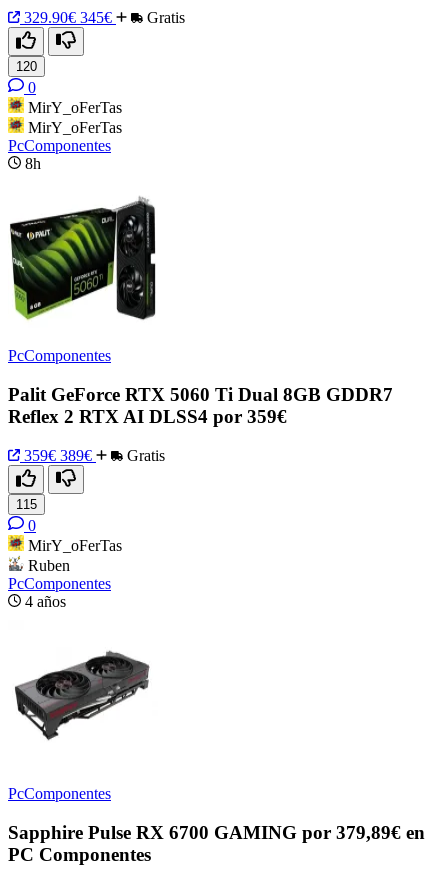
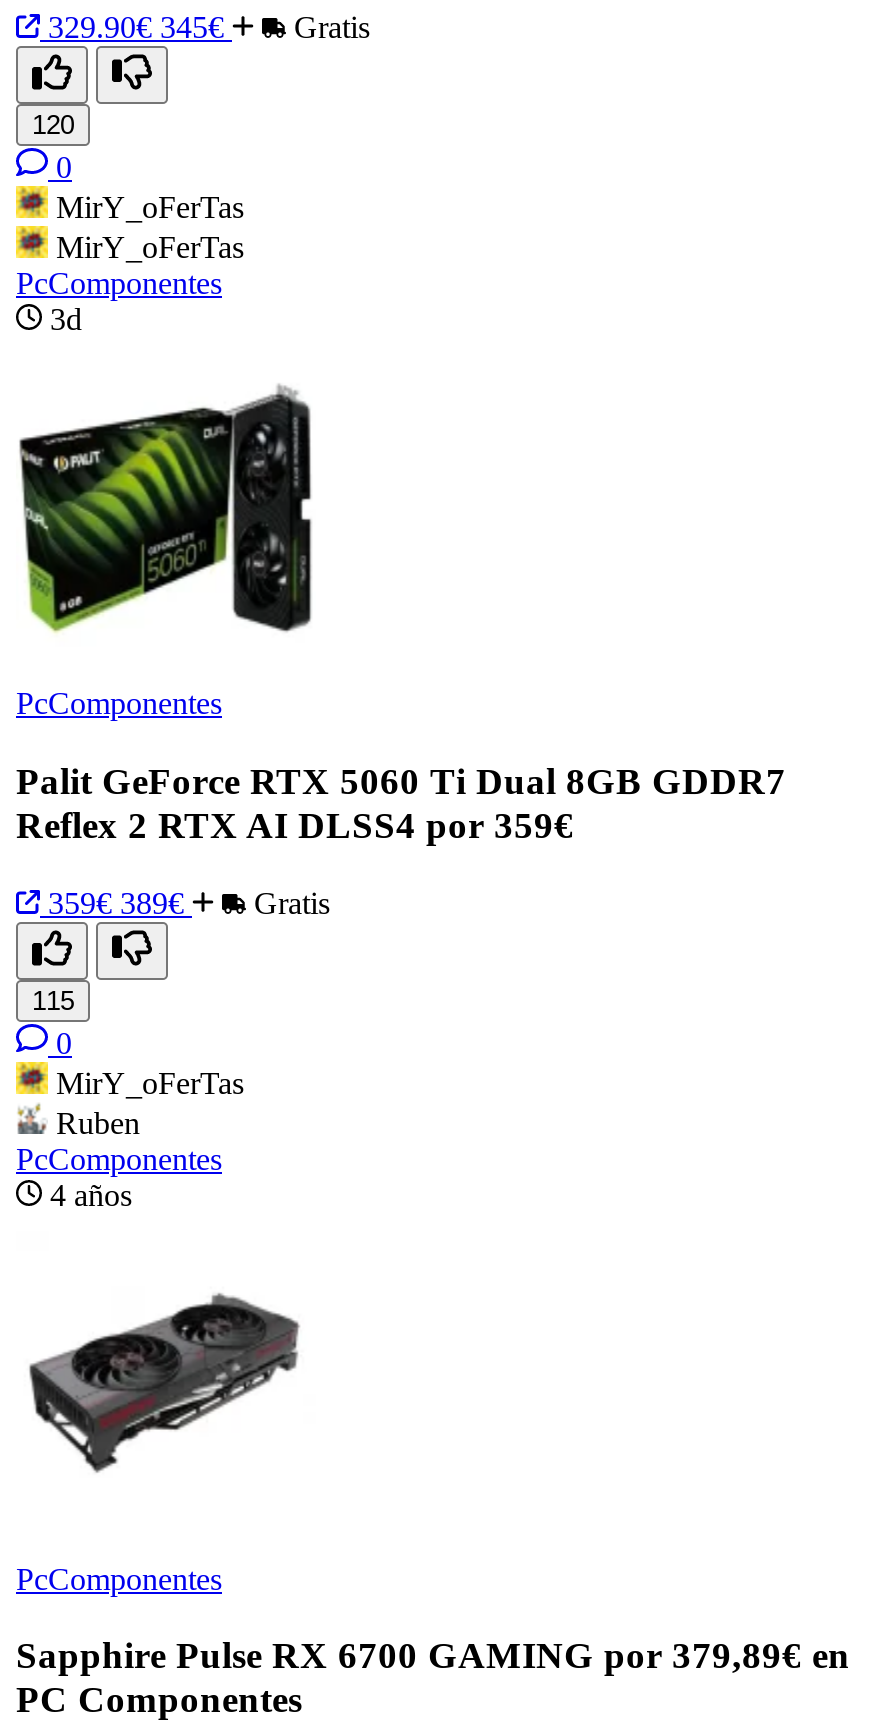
[25,155,41,172] 8h -> [50,303,82,337] 3d

